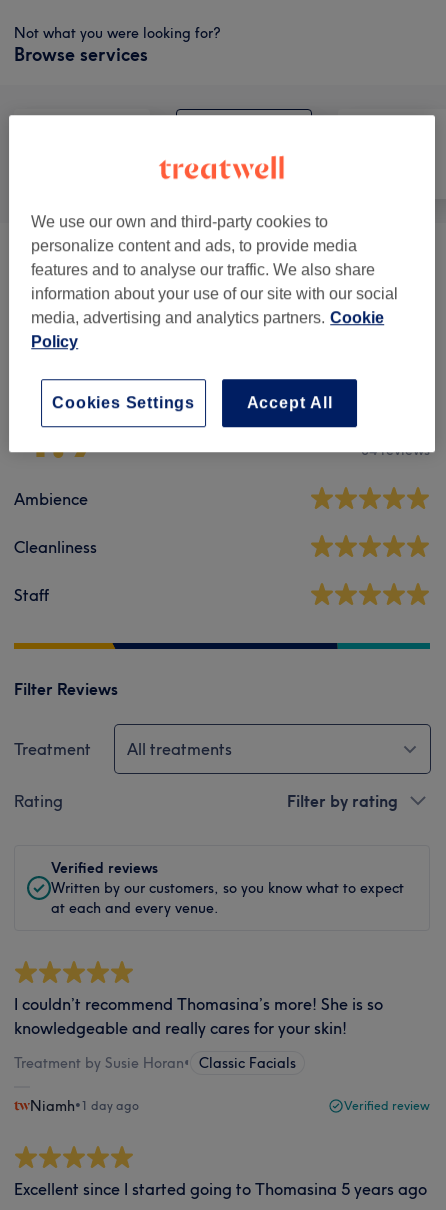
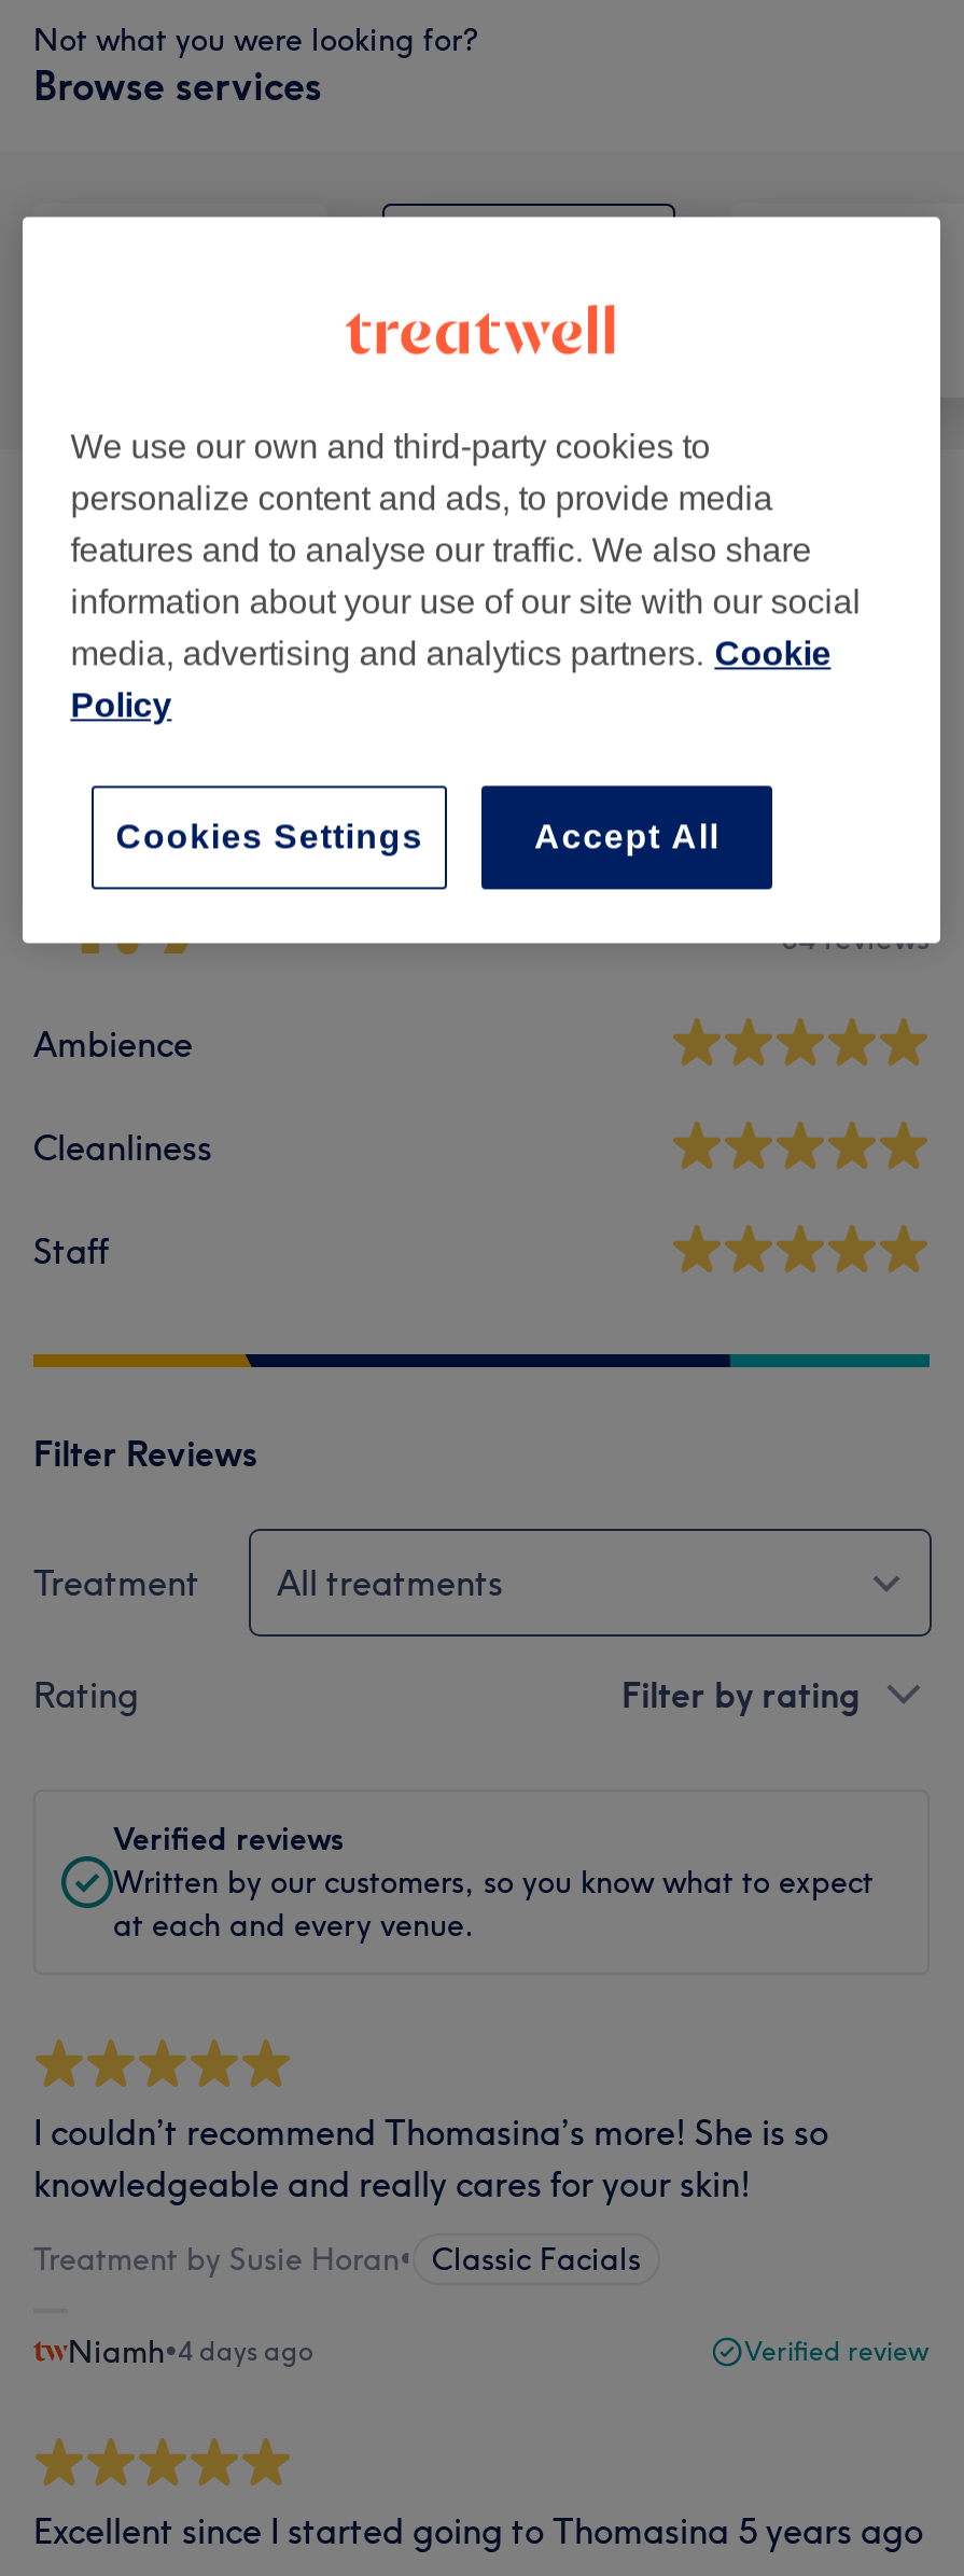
[30,1097,139,1115] Niamh•1 day ago -> [68,2333,313,2371] Niamh•4 days ago

